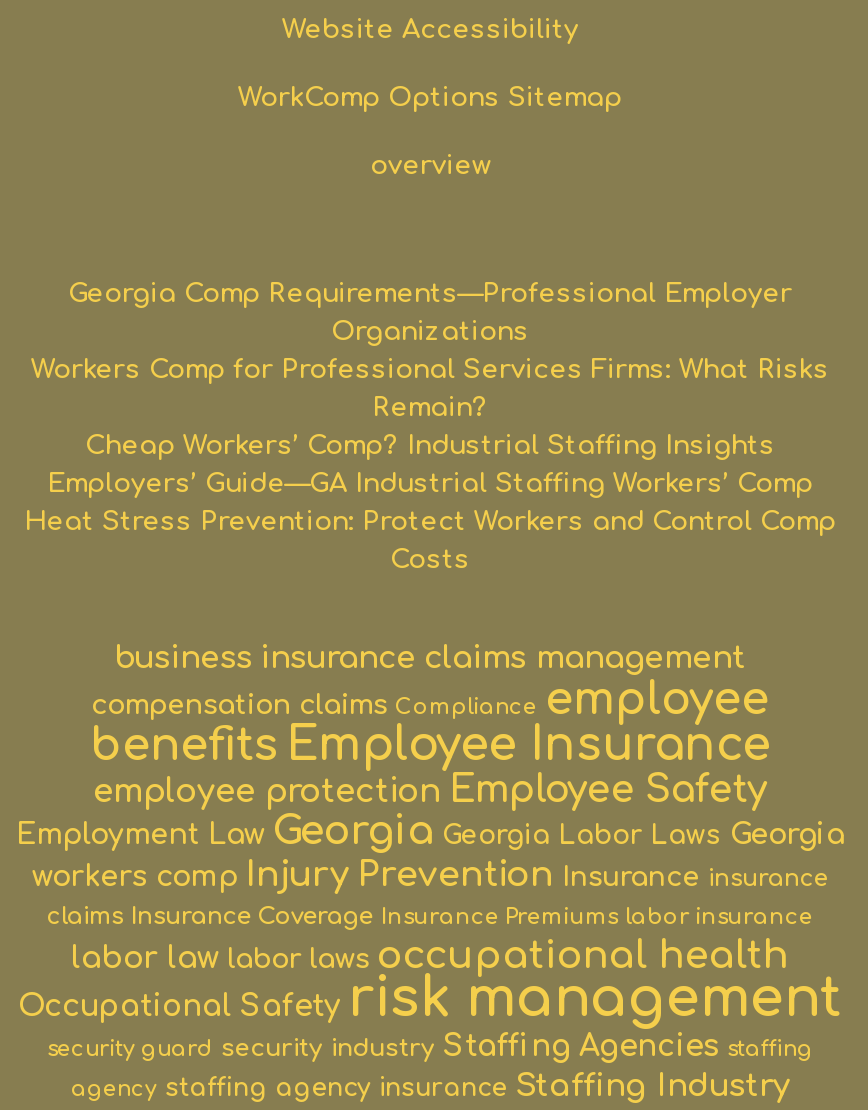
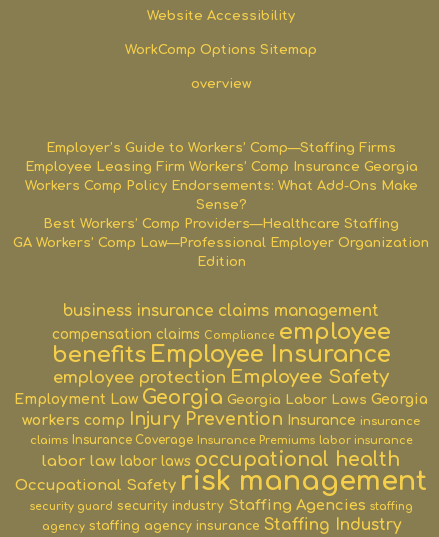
[24,281,836,575] Georgia Comp Requirements—Professional Employer | Organizations | Workers Comp for Professional Services Firms: What Risks | Remain? | Cheap Workers’ Comp? Industrial Staffing Insights | Employers’ Guide—GA Industrial Staffing Workers’ Comp | Heat Stress Prevention: Protect Workers and Control Comp | Costs -> [13,141,429,269] Employer’s Guide to Workers’ Comp—Staffing Firms | Employee Leasing Firm Workers’ Comp Insurance Georgia | Workers Comp Policy Endorsements: What Add-Ons Make | Sense? | Best Workers’ Comp Providers—Healthcare Staffing | GA Workers’ Comp Law—Professional Employer Organization | Edition

